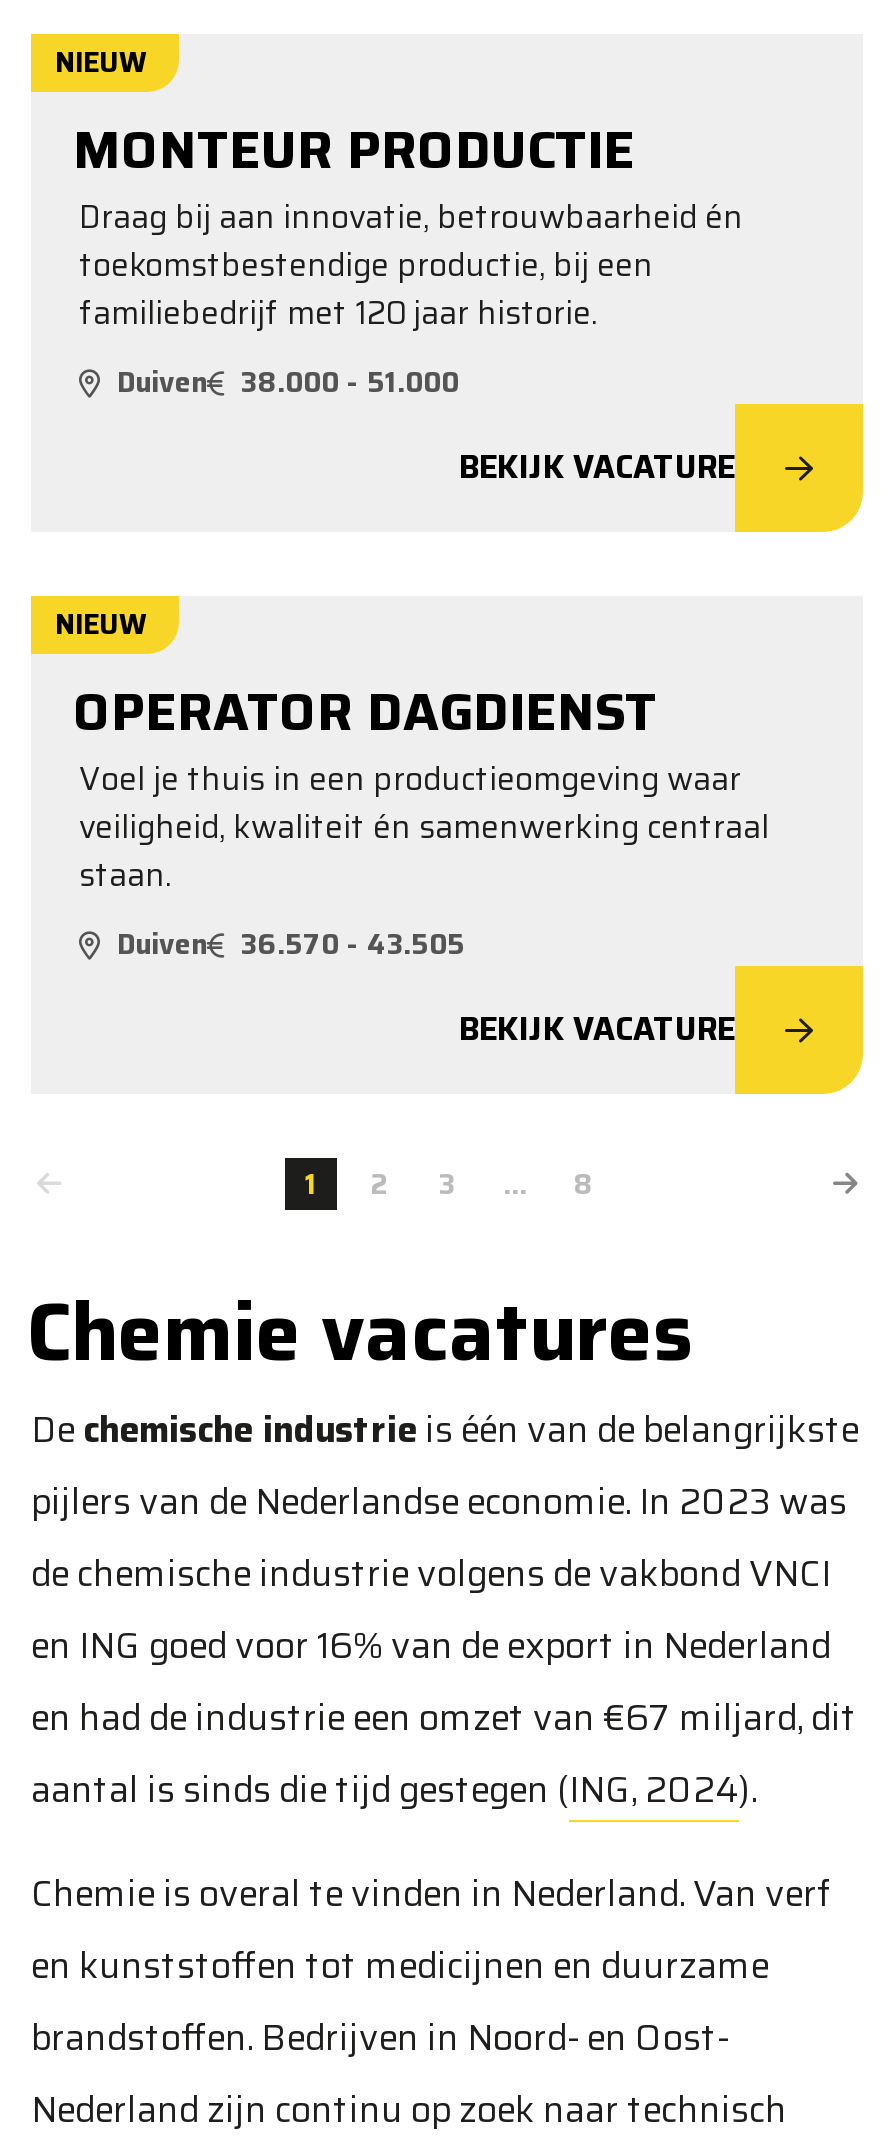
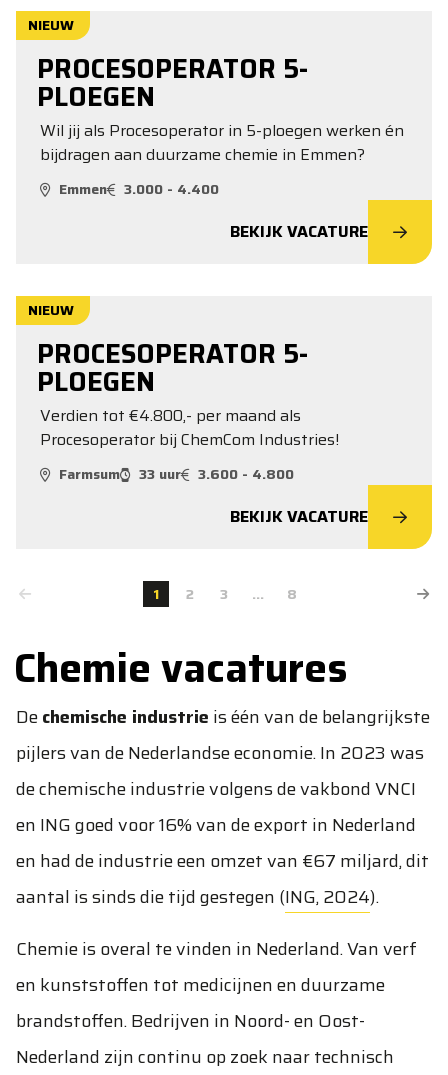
[73,108,743,404] MONTEUR PRODUCTIE | Draag bij aan innovatie, betrouwbaarheid én | toekomstbestendige productie, bij een | familiebedrijf met 120 jaar historie. | Duiven | 38.000 - 51.000 -> [37,48,404,200] PROCESOPERATOR 5- | PLOEGEN | Wil jij als Procesoperator in 5-ploegen werken én | bijdragen aan duurzame chemie in Emmen? | Emmen | 3.000 - 4.400
[73,670,769,966] OPERATOR DAGDIENST | Voel je thuis in een productieomgeving waar | veiligheid, kwaliteit én samenwerking centraal | staan. | Duiven | 36.570 - 43.505 -> [37,333,339,485] PROCESOPERATOR 5- | PLOEGEN | Verdien tot €4.800,- per maand als | Procesoperator bij ChemCom Industries! | Farmsum | 33 uur | 3.600 - 4.800

